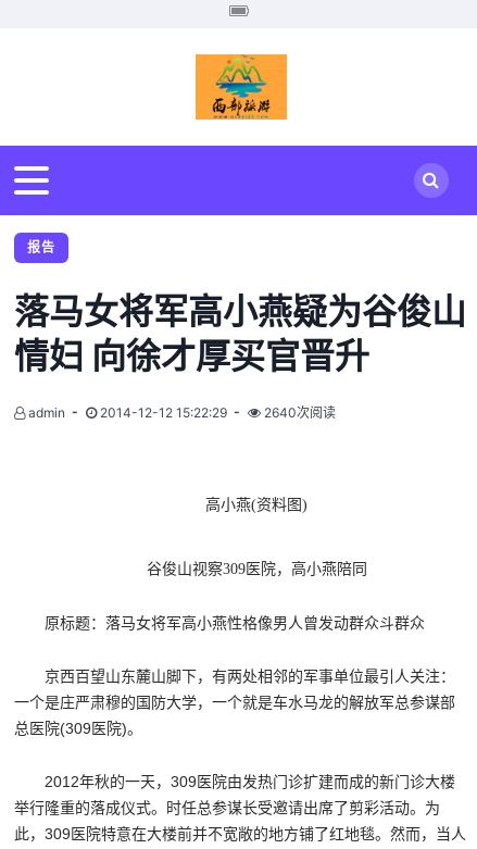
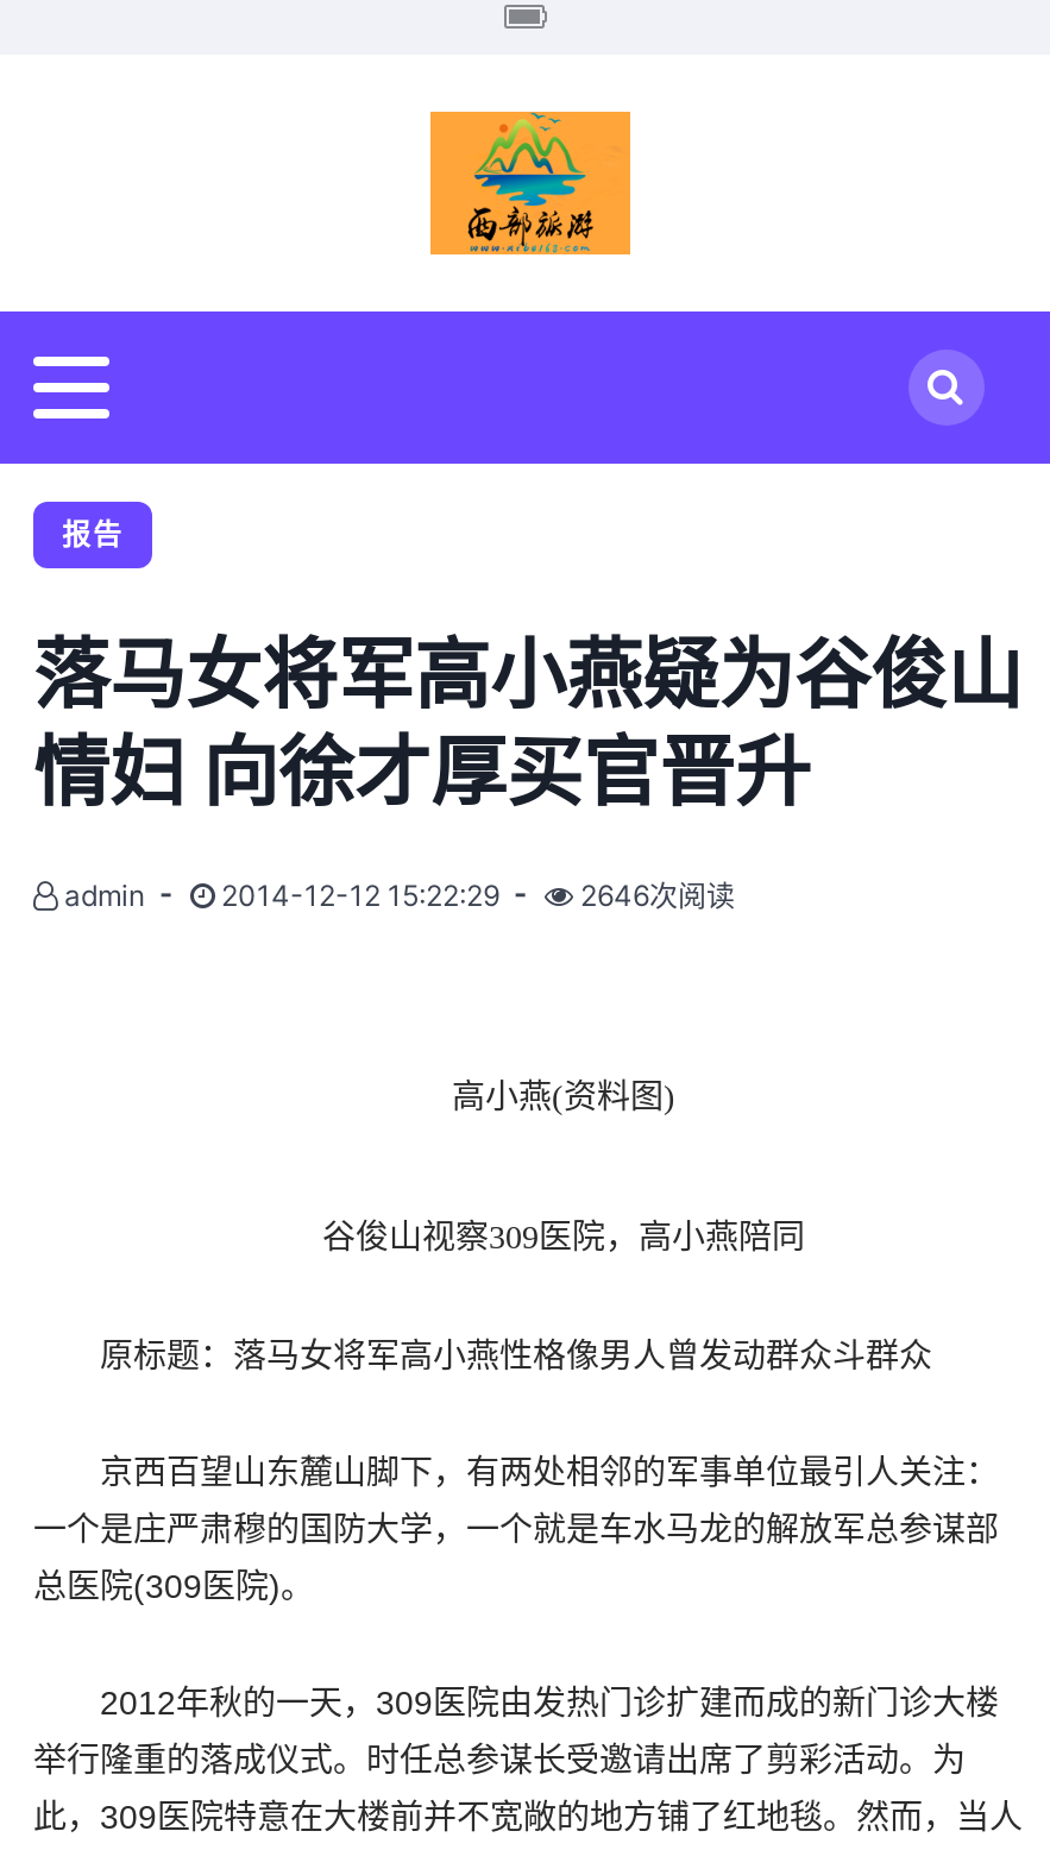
[264,404,336,421] 2640次阅读 -> [580,877,735,913] 2646次阅读

